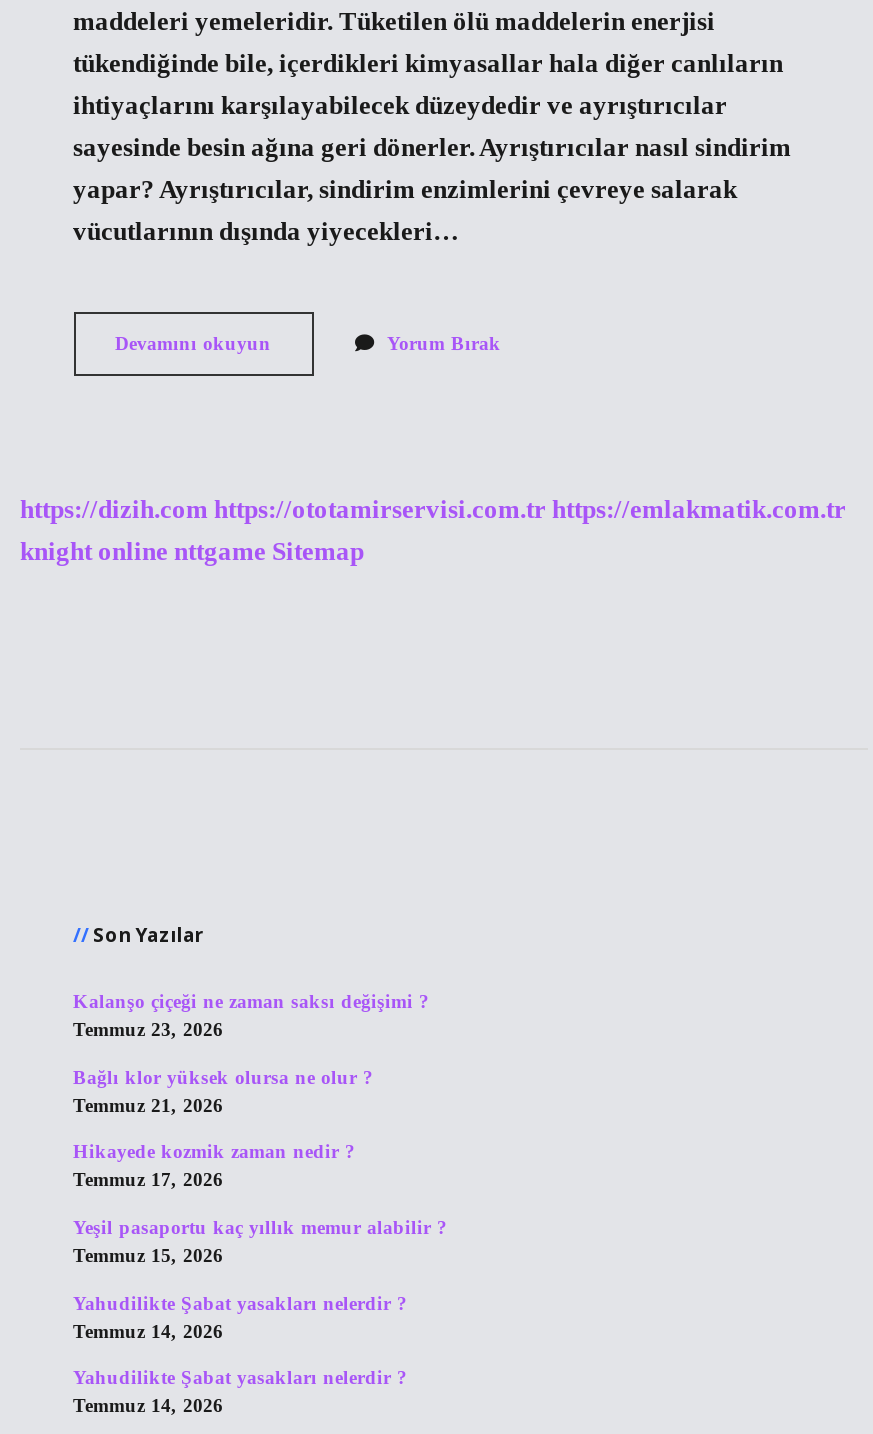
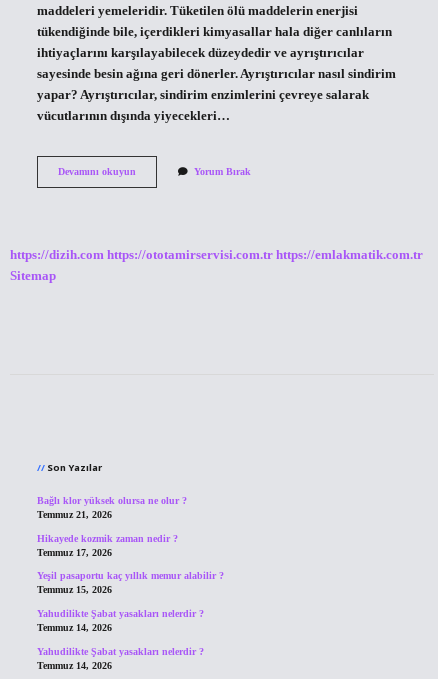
[20,539,364,567] knight online nttgame Sitemap -> [10,269,56,283] Sitemap
[73,991,429,1041] Kalanşo çiçeği ne zaman saksı değişimi ? | Temmuz 23, 2026 -> none

